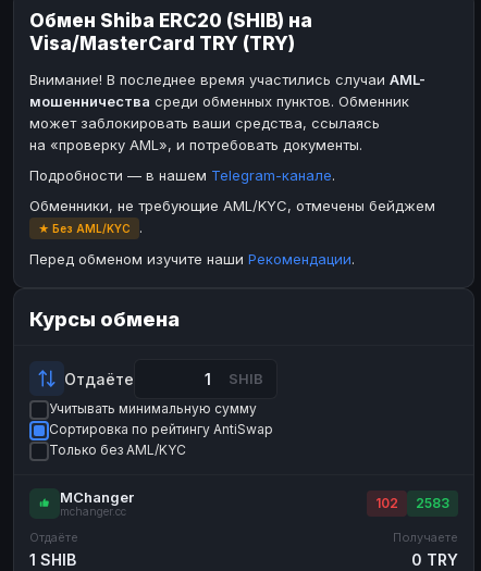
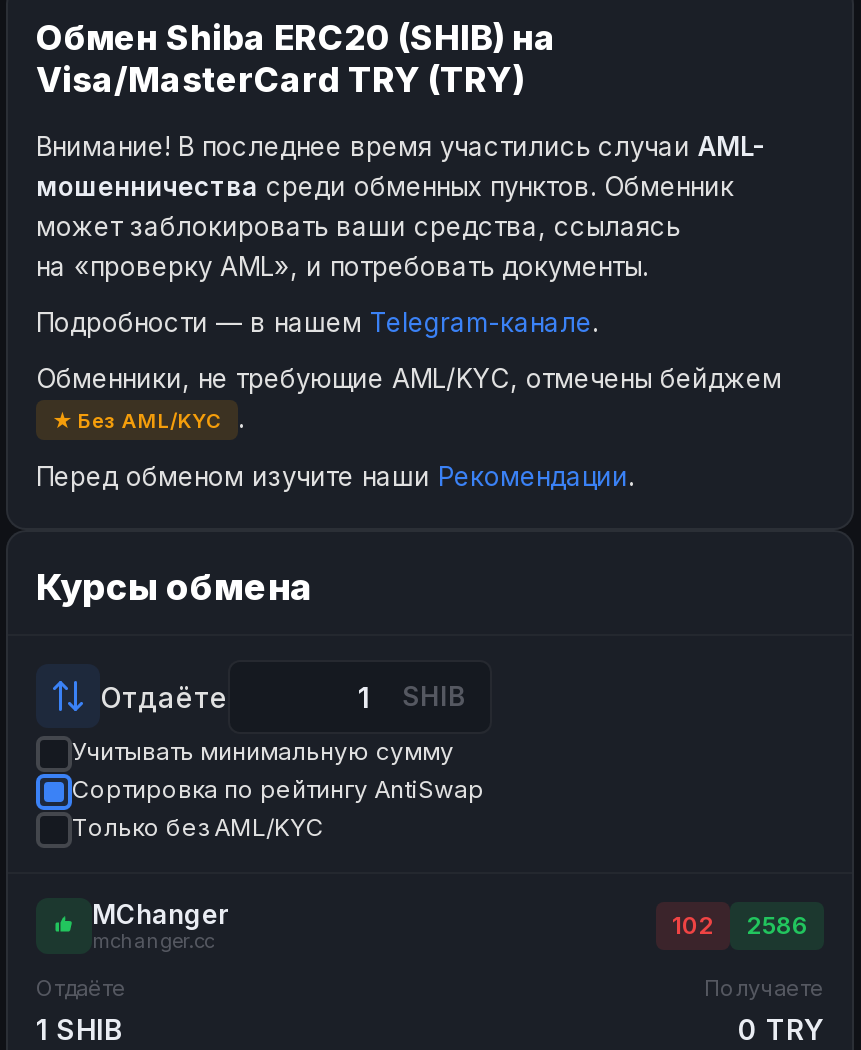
[375,494,449,511] 102 2583 -> [672,909,808,939] 102 2586

